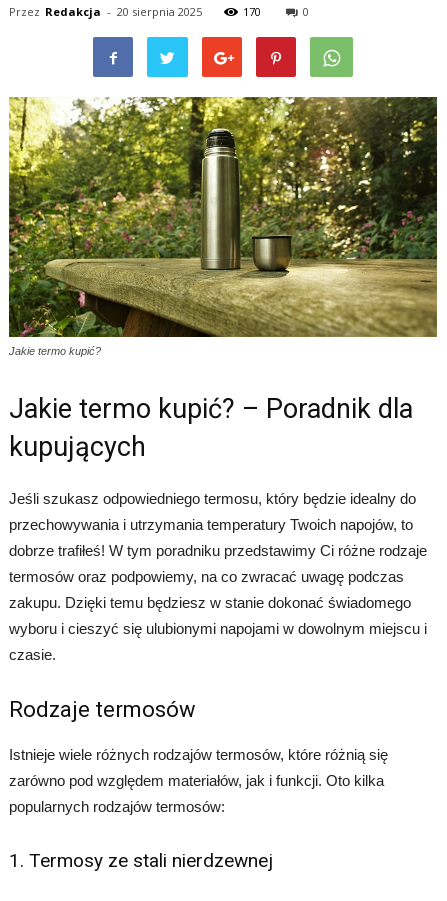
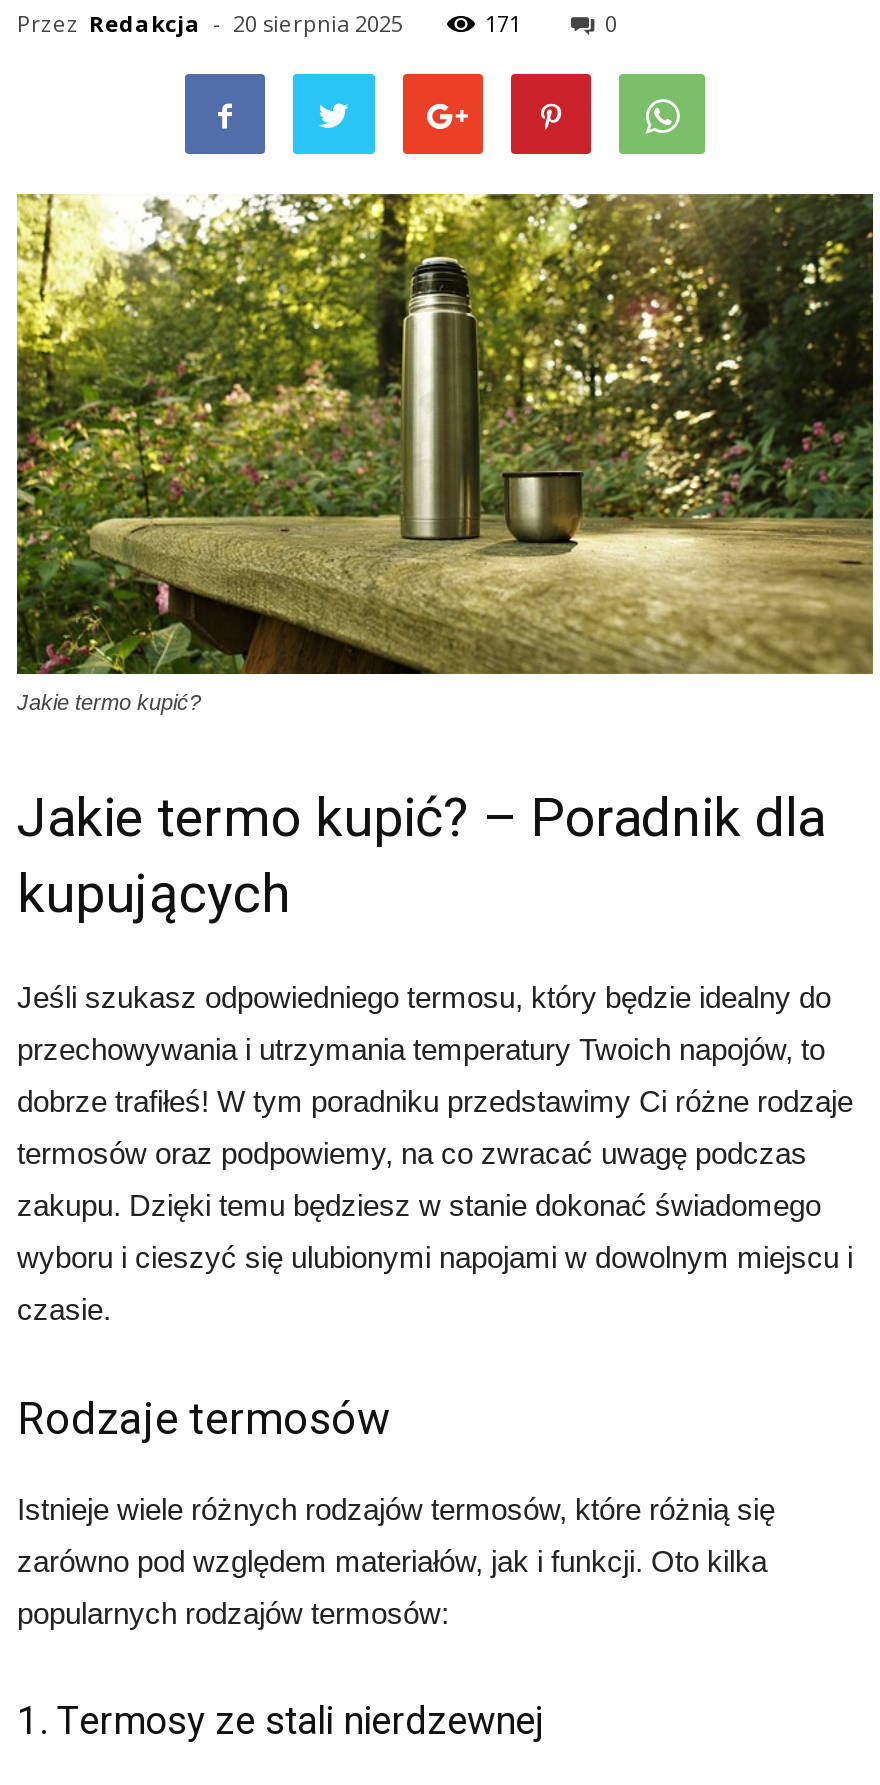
[243,4,261,19] 170 -> [485,8,521,38] 171

